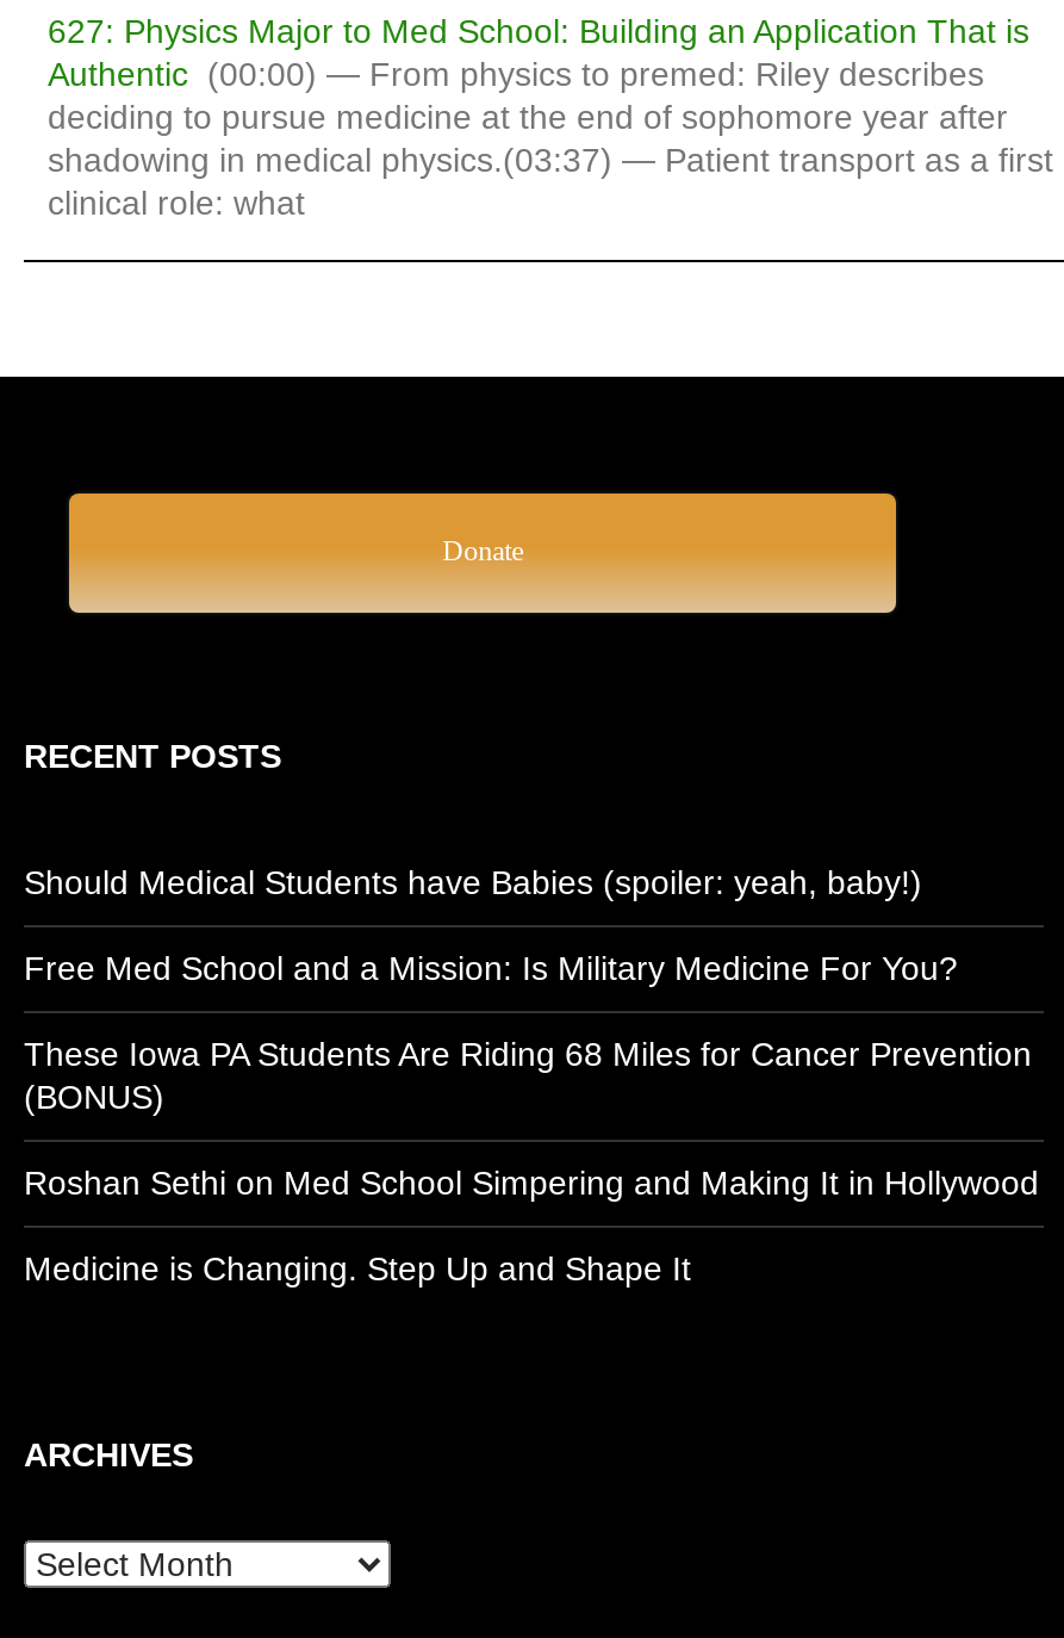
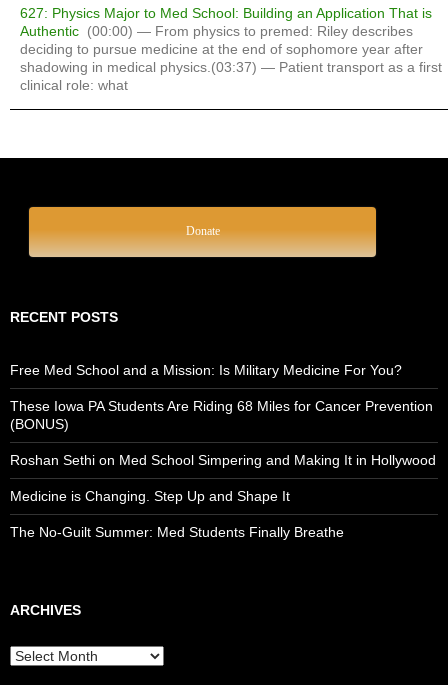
[24,862,922,901] Should Medical Students have Babies (spoiler: yeah, baby!) -> none
moved [24,948,1039,1287] -> [10,362,436,504]: Free Med School and a Mission: Is Military Medicine For You? | These Iowa PA Students Are Riding 68 Miles for Cancer Prevention | (BONUS) | Roshan Sethi on Med School Simpering and Making It in Hollywood | Medicine is Changing. Step Up and Shape It
none -> [10,524,344,540] The No-Guilt Summer: Med Students Finally Breathe

